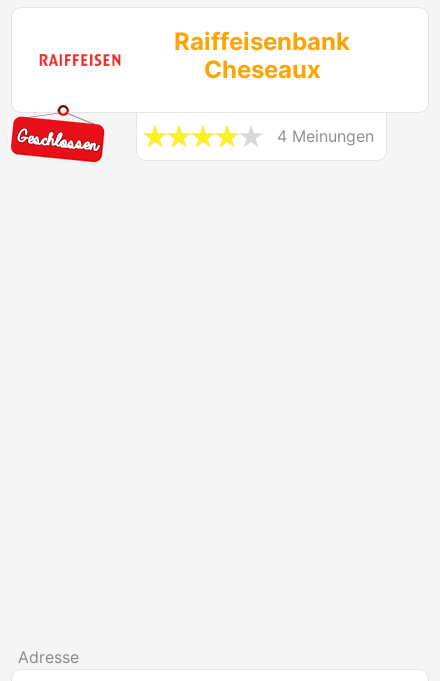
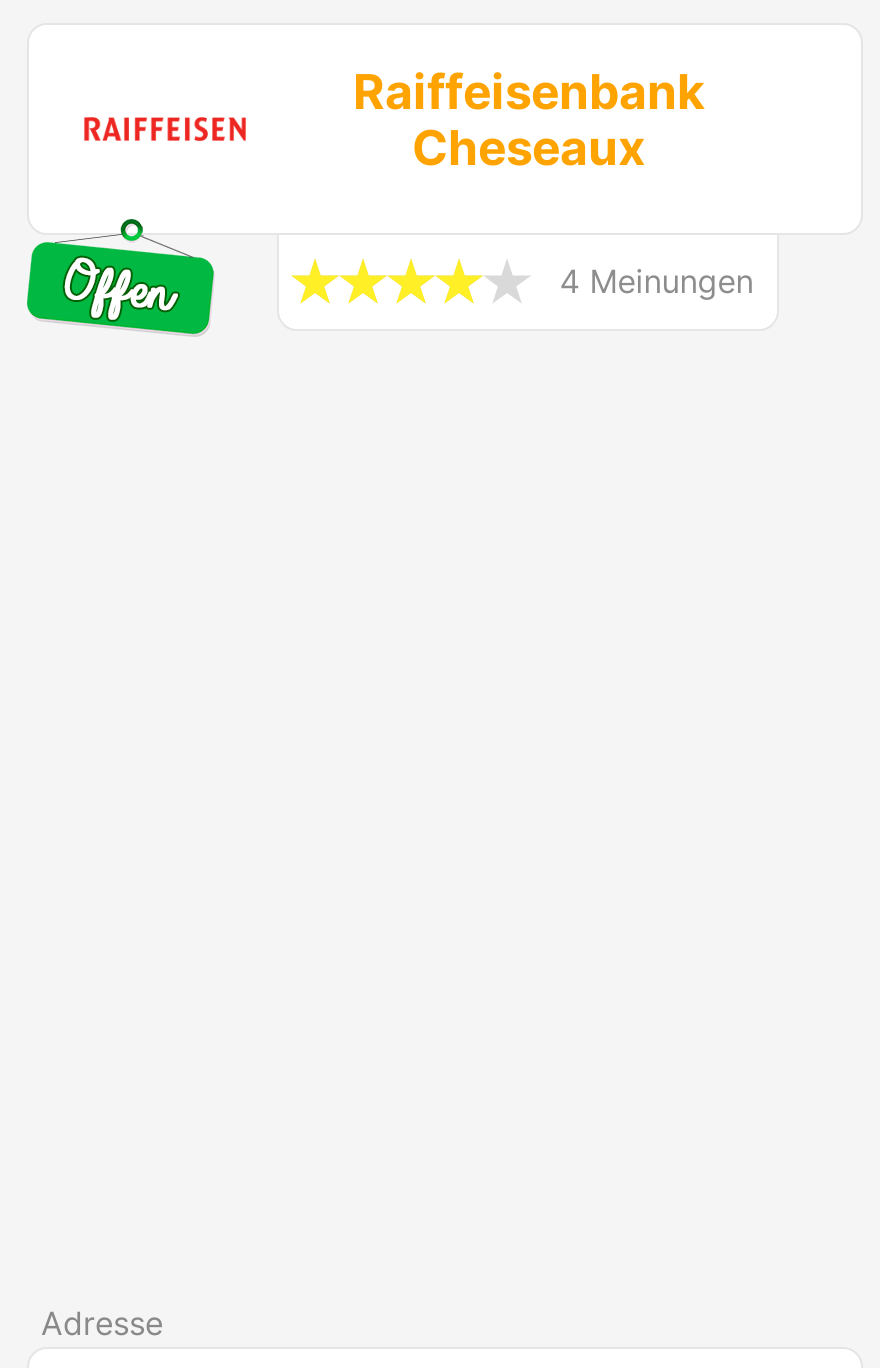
[10,104,105,163] [image] -> [25,217,217,337] [image]

